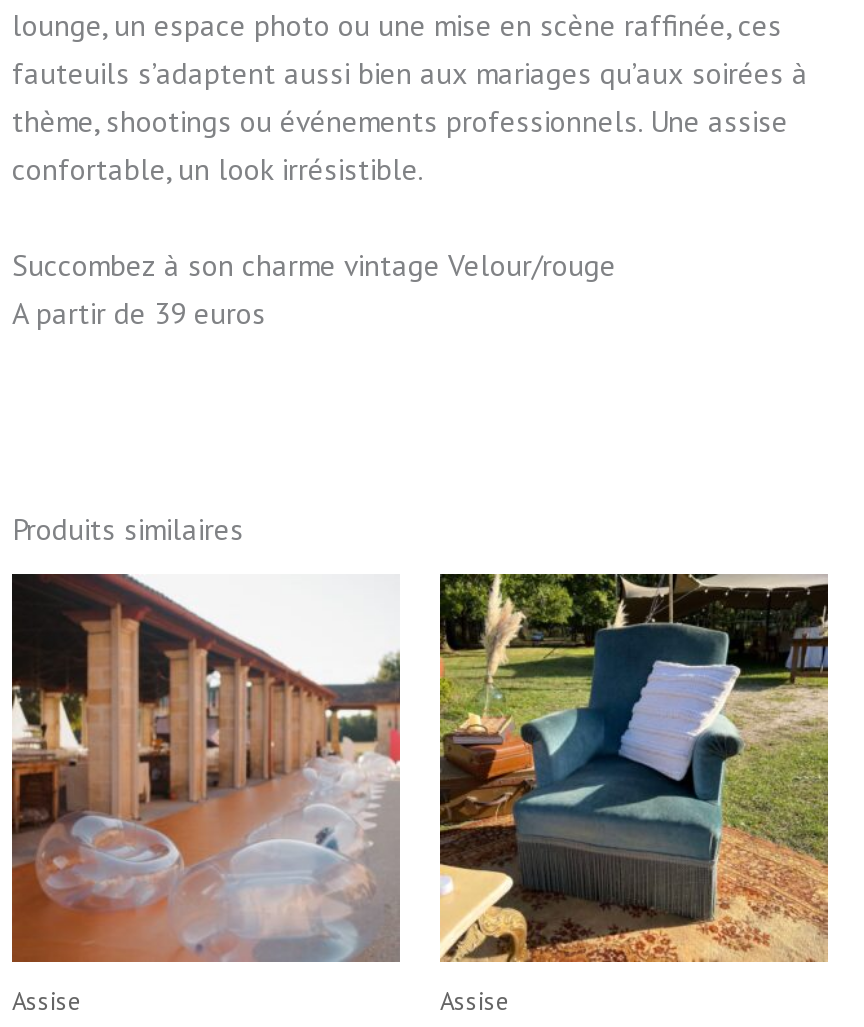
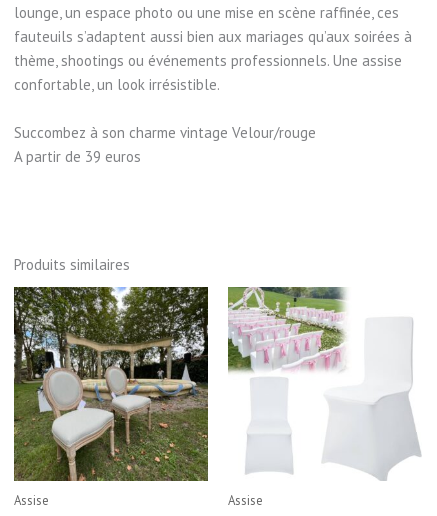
[12,574,402,964] [image] -> [13,286,209,482] [image]
[438,572,830,964] [image] -> [227,286,422,481] [image]

